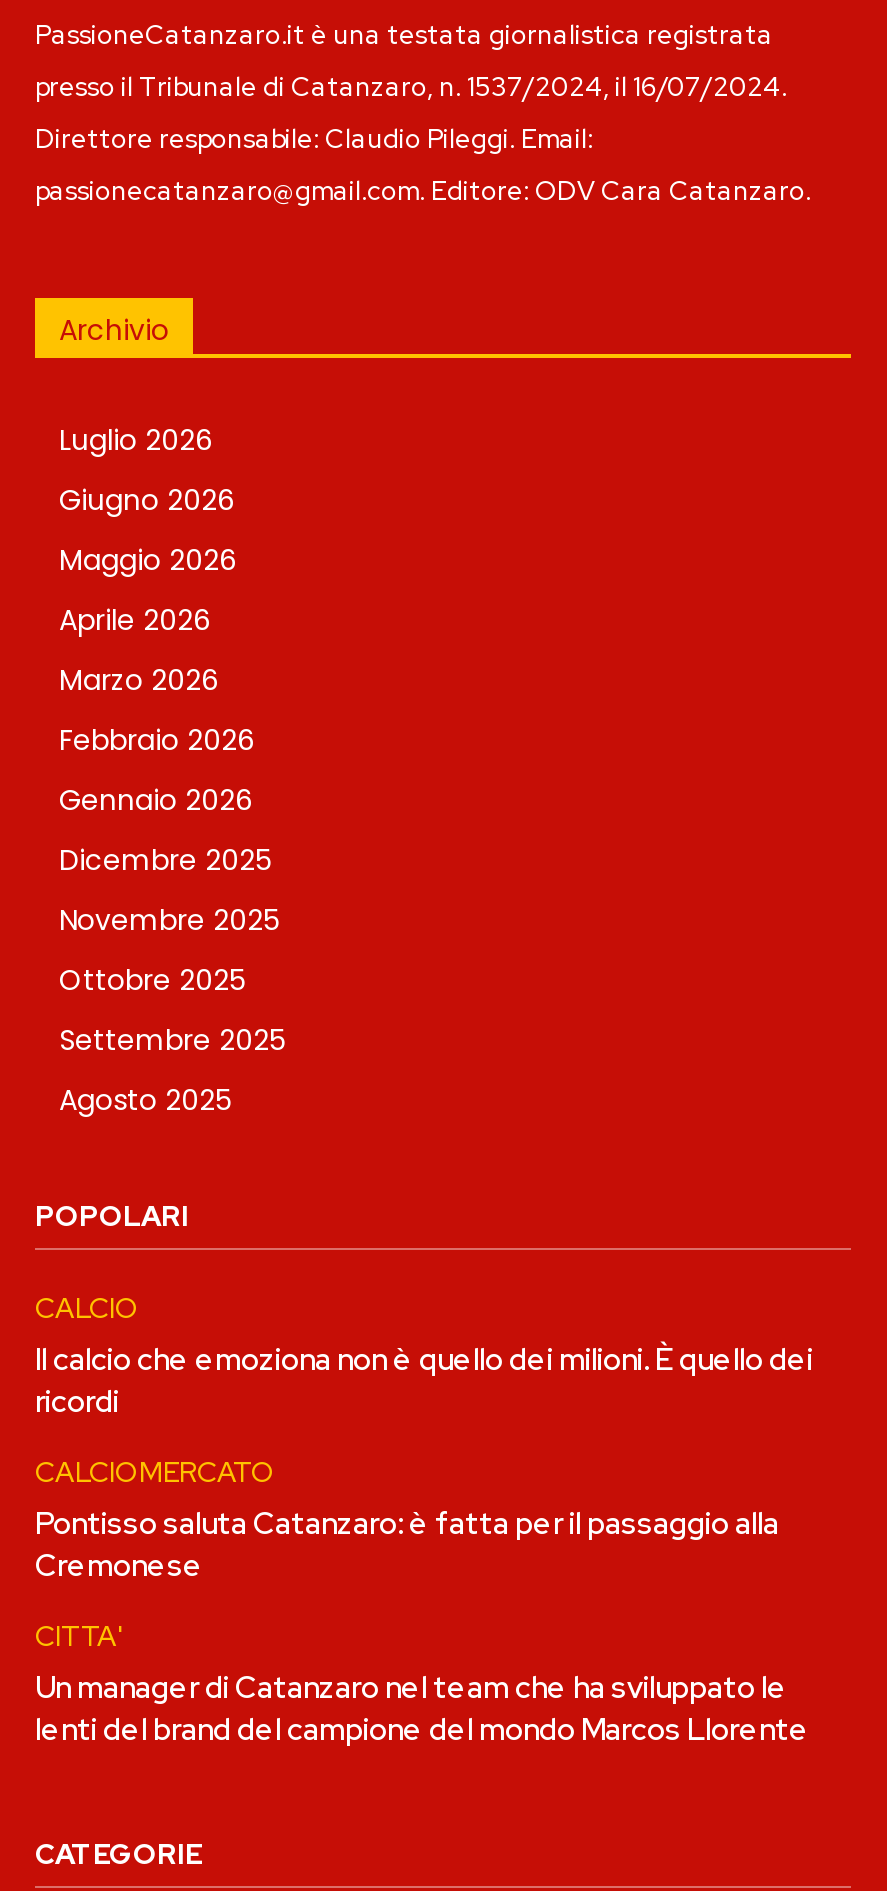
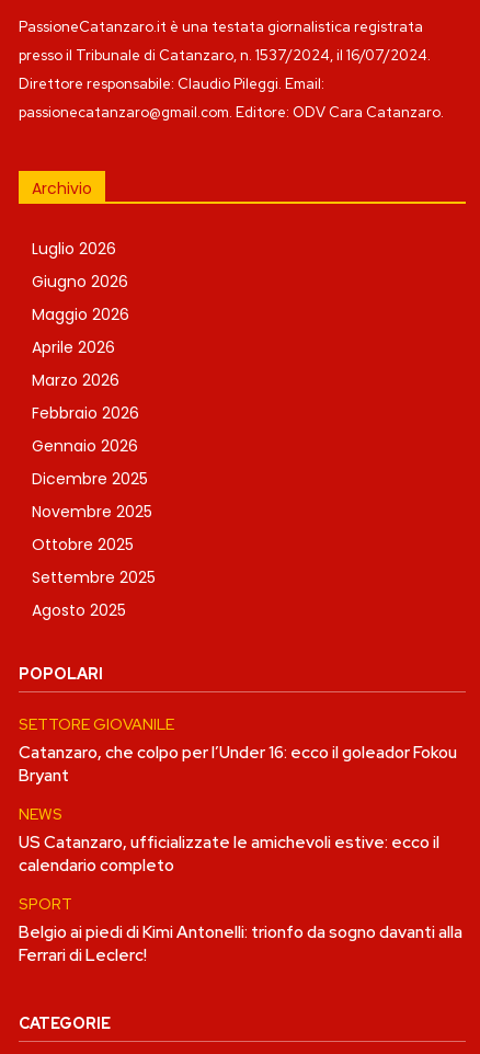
[35,1290,813,1422] CALCIO | Il calcio che emoziona non è quello dei milioni. È quello dei | ricordi -> [19,715,457,787] SETTORE GIOVANILE | Catanzaro, che colpo per l’Under 16: ecco il goleador Fokou | Bryant
[35,1454,779,1586] CALCIOMERCATO | Pontisso saluta Catanzaro: è fatta per il passaggio alla | Cremonese -> [19,805,439,877] NEWS | US Catanzaro, ufficializzate le amichevoli estive: ecco il | calendario completo
[35,1618,809,1750] CITTA' | Un manager di Catanzaro nel team che ha sviluppato le | lenti del brand del campione del mondo Marcos Llorente -> [19,894,462,967] SPORT | Belgio ai piedi di Kimi Antonelli: trionfo da sogno davanti alla | Ferrari di Leclerc!

